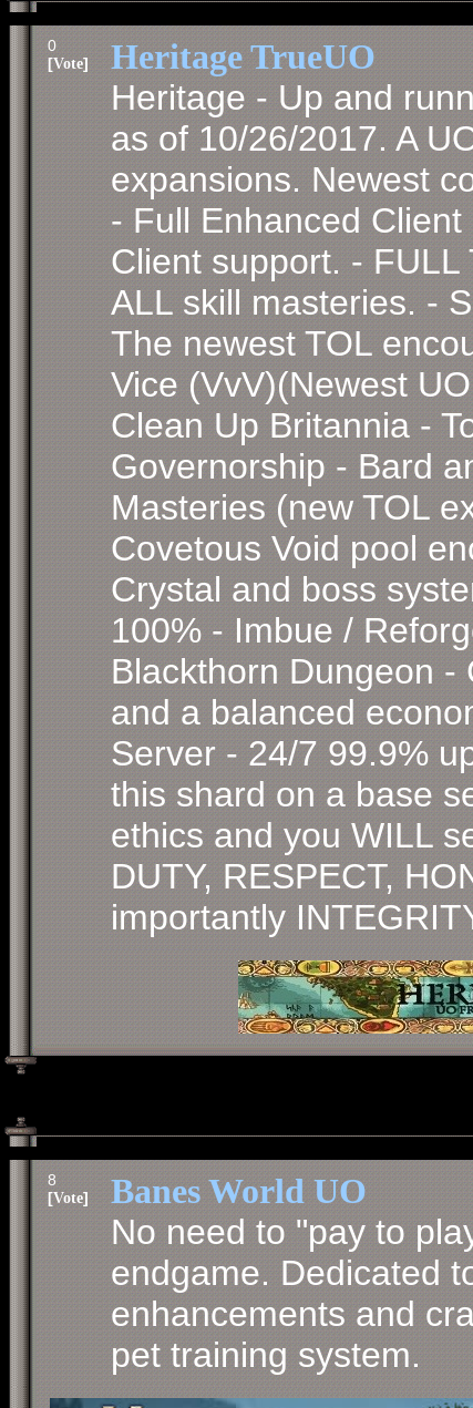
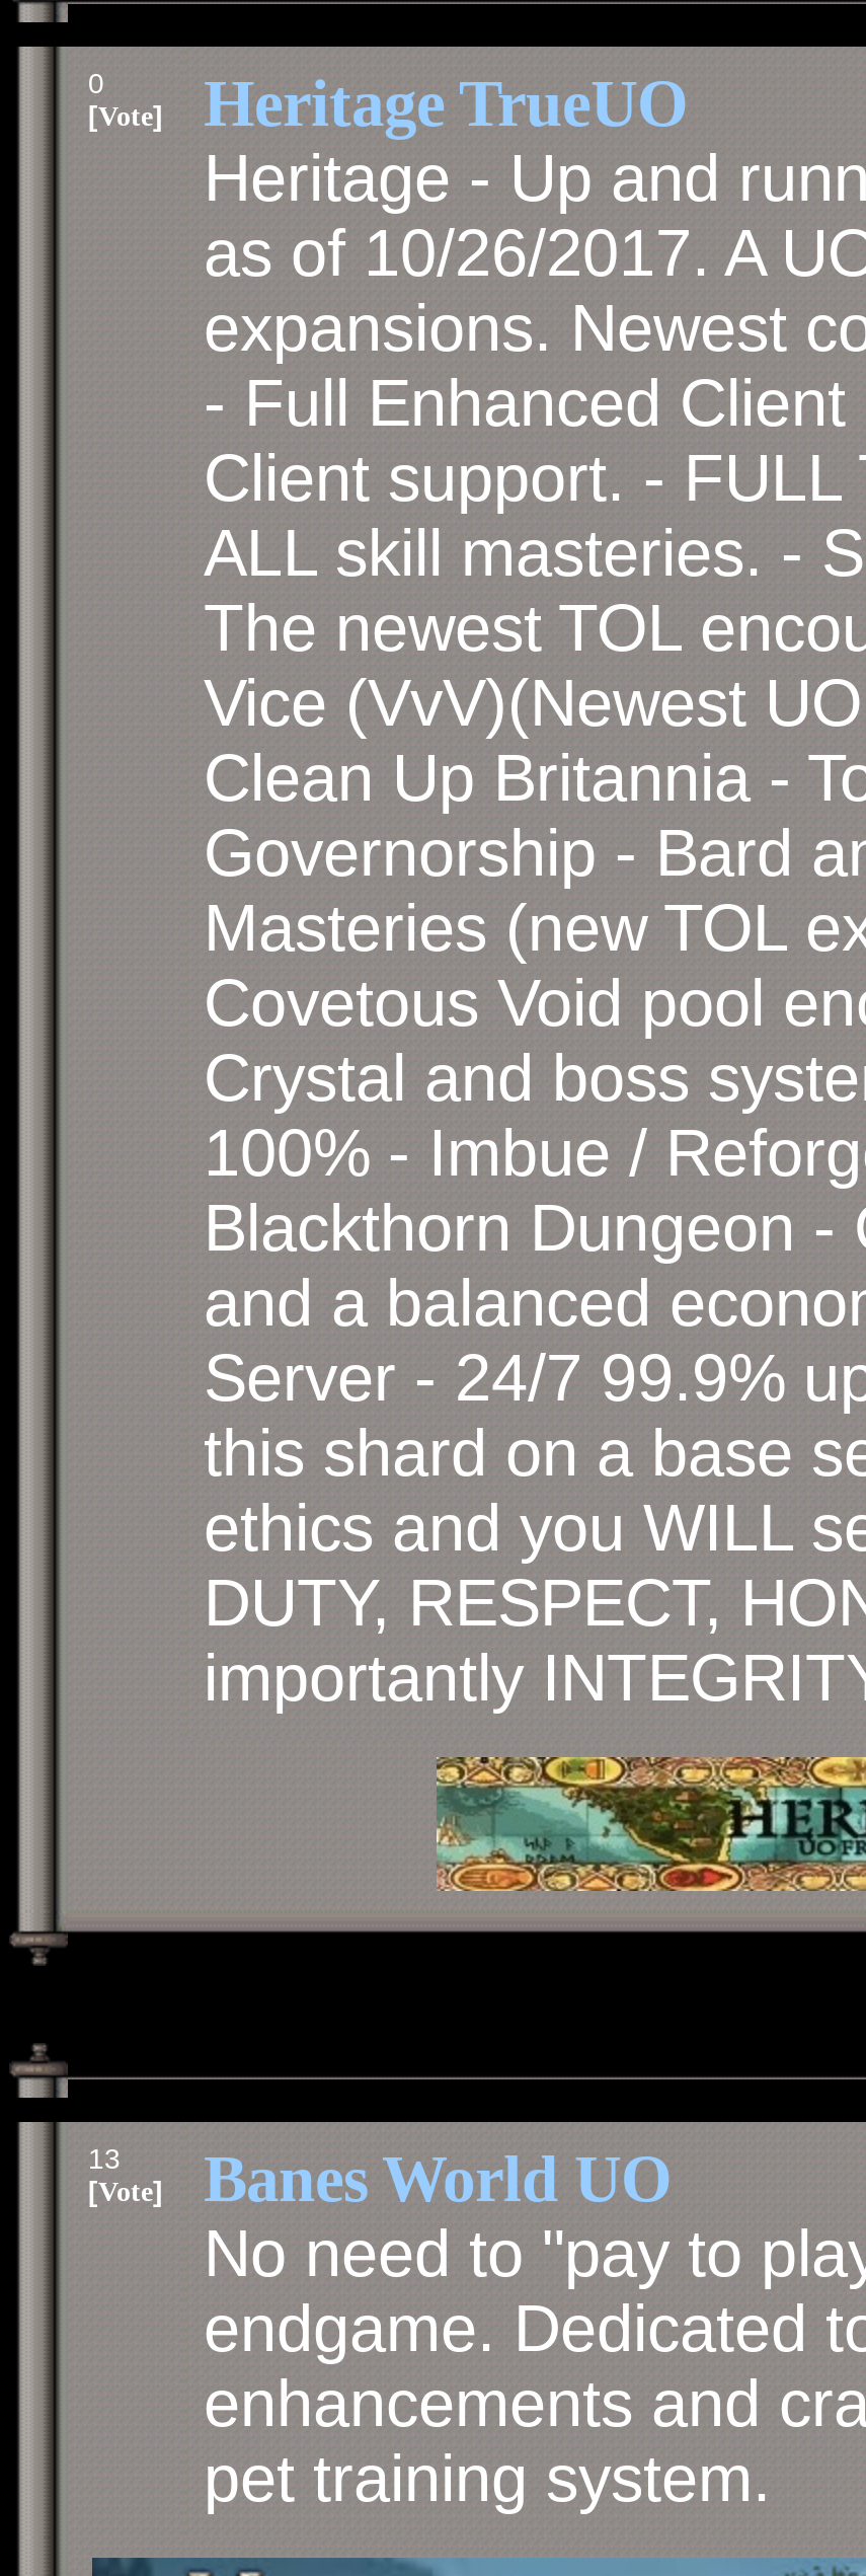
[48,1171,56,1189] 8 -> [88,2142,121,2175] 13

